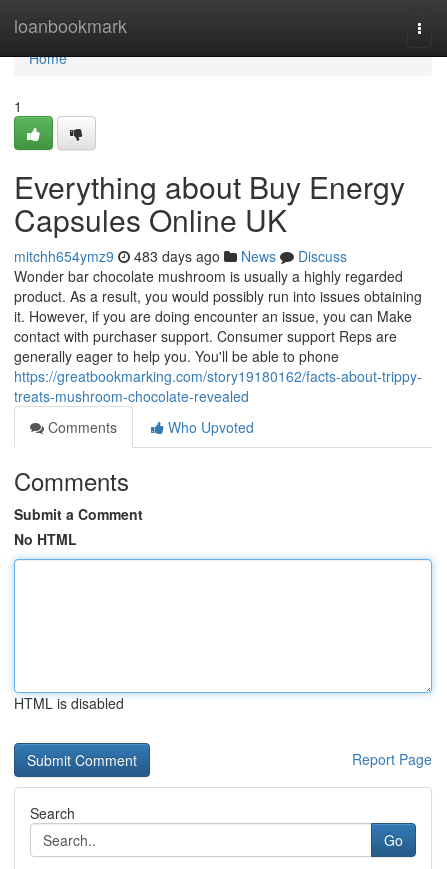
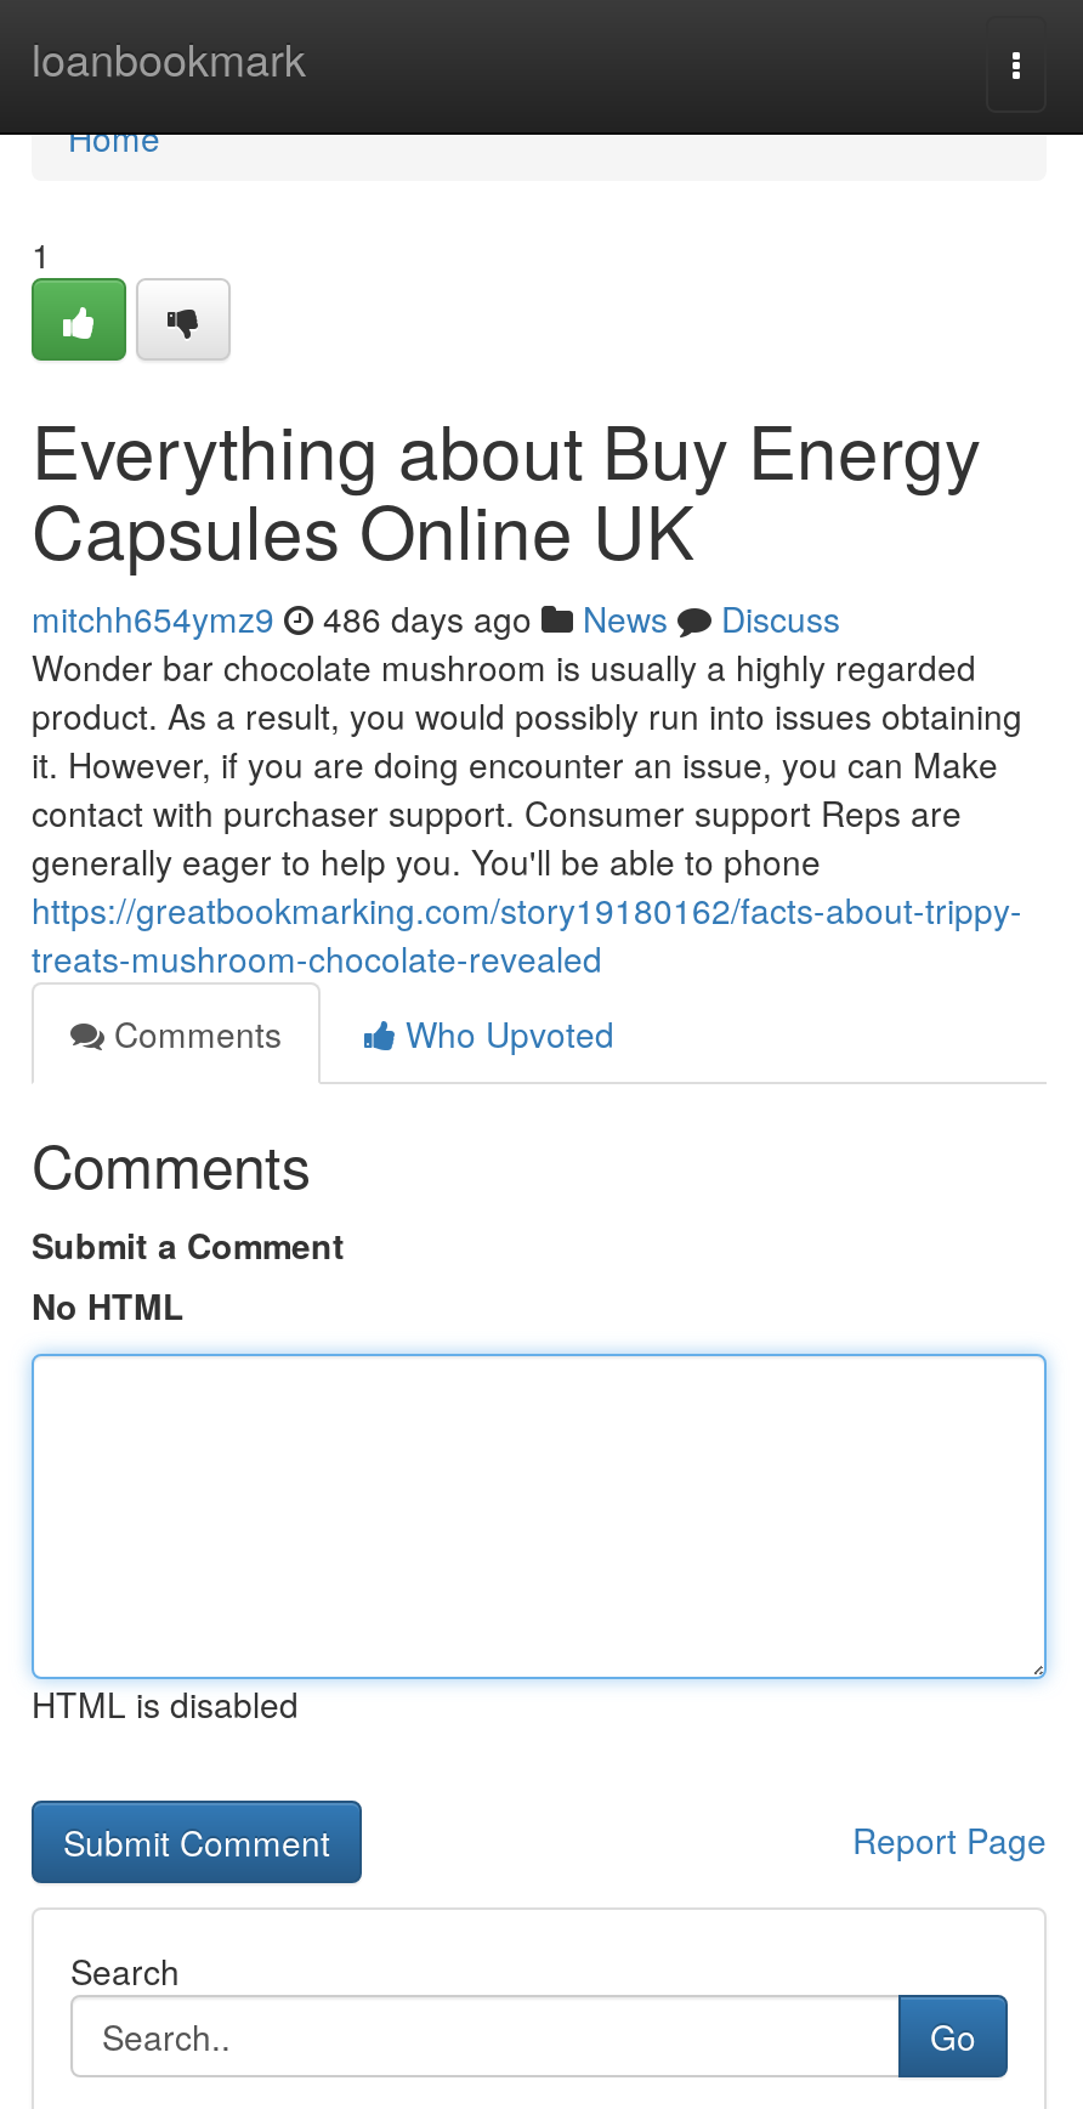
[14,246,347,266] mitchh654ymz9 483 days ago News Discuss -> [32,594,840,642] mitchh654ymz9 486 days ago News Discuss

